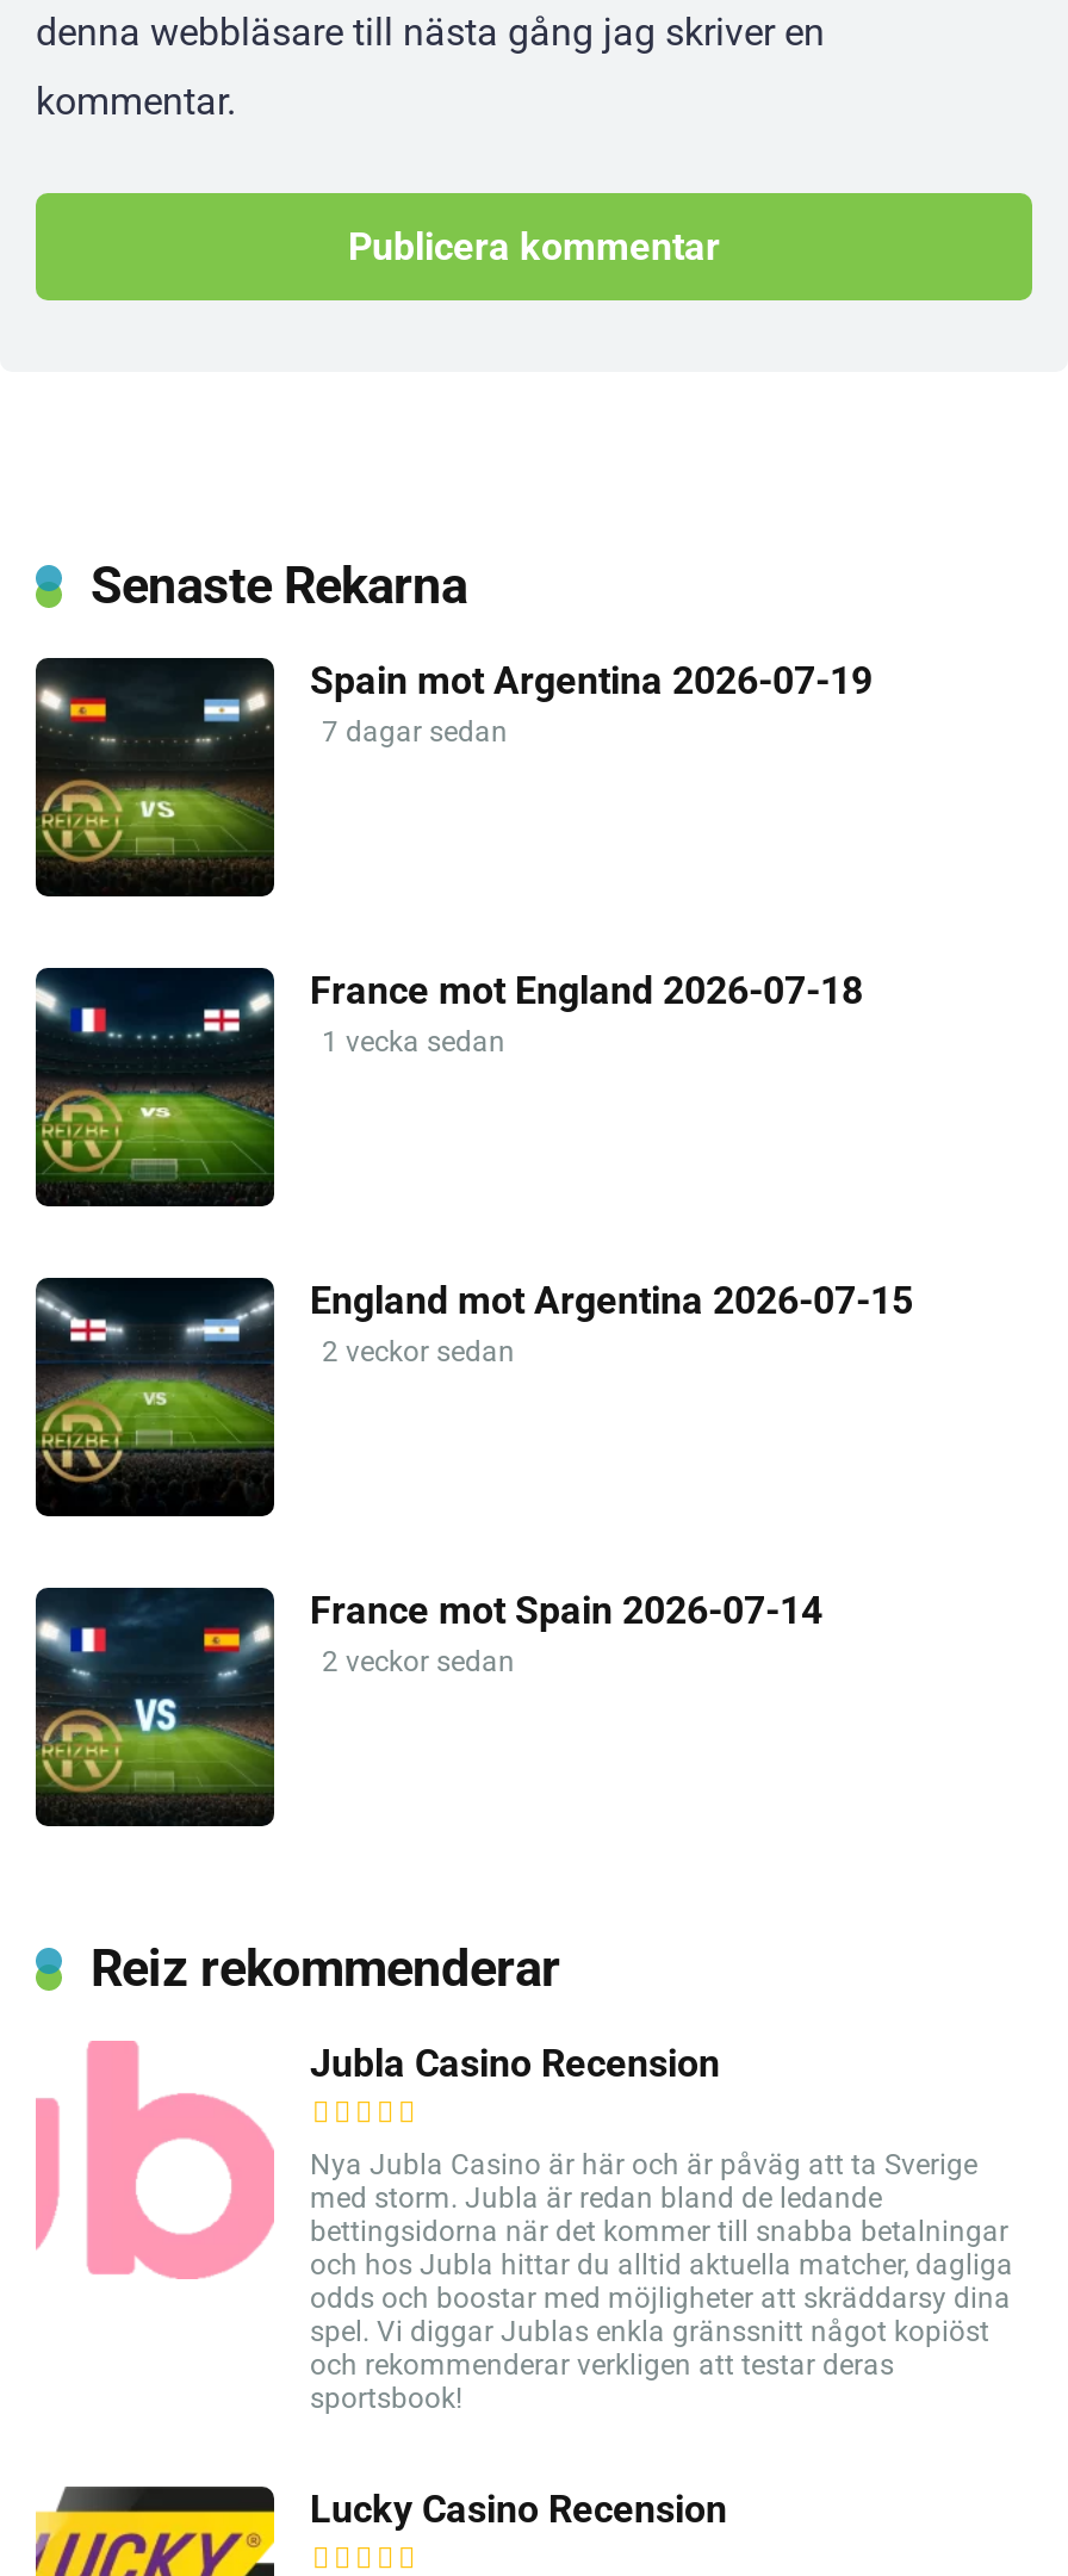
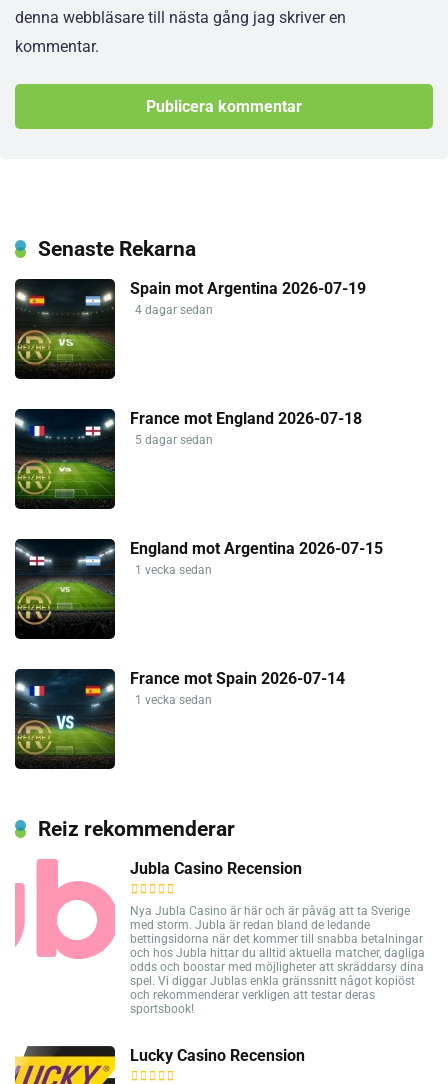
[322,714,508,747] 7 dagar sedan -> [135,303,213,317] 4 dagar sedan
[322,1024,505,1057] 1 vecka sedan -> [135,433,213,447] 5 dagar sedan
[322,1334,515,1367] 2 veckor sedan -> [135,563,212,577] 1 vecka sedan
[322,1644,515,1677] 2 veckor sedan -> [135,693,212,707] 1 vecka sedan

